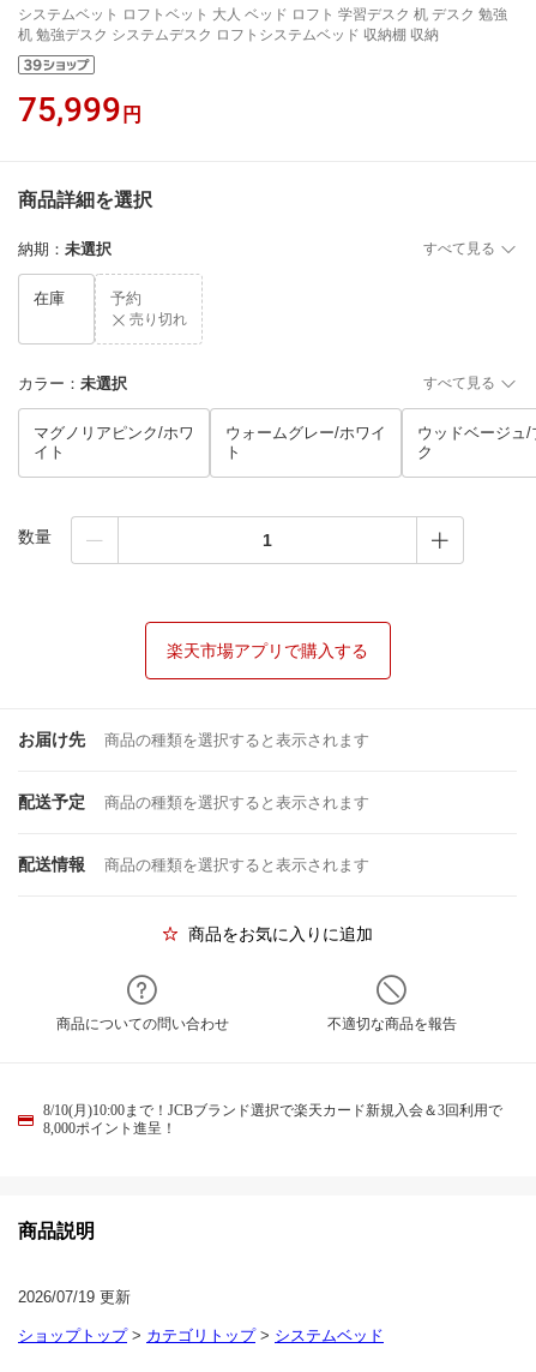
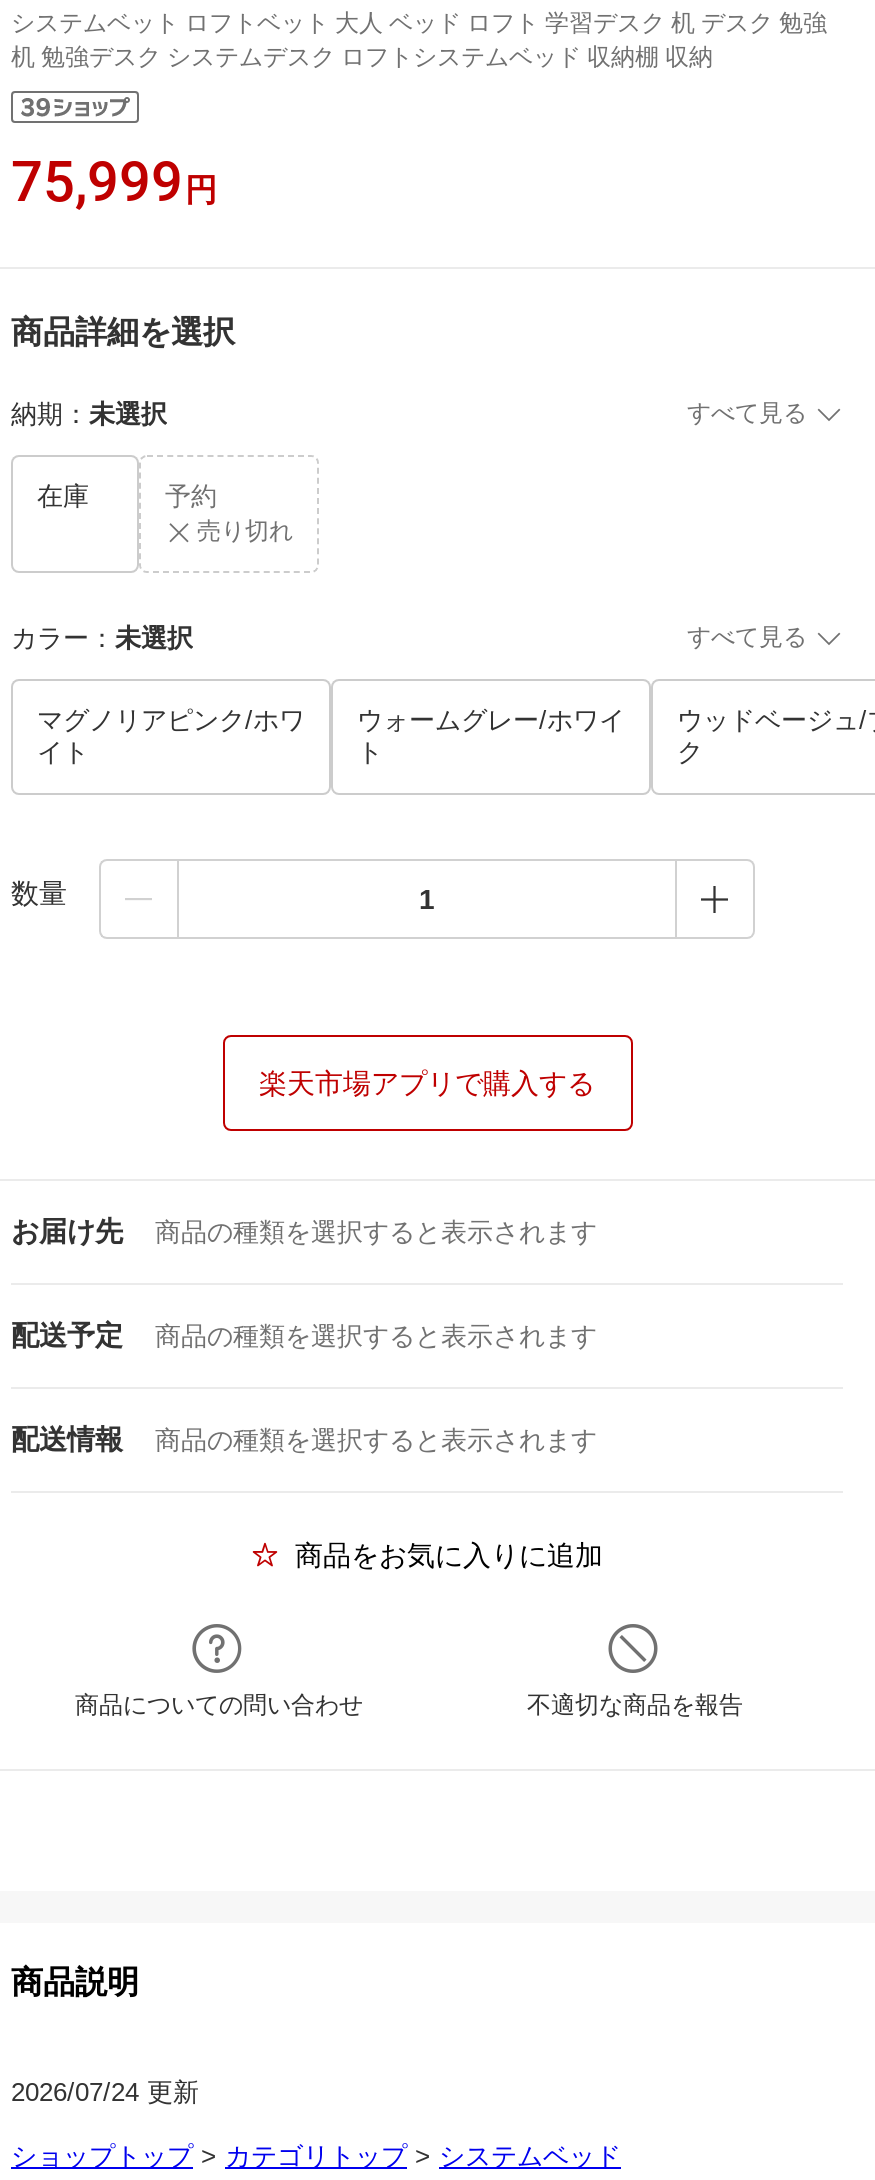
[43,1102,502,1137] 8/10(月)10:00まで！JCBブランド選択で楽天カード新規入会＆3回利用で | 8,000ポイント進呈！ -> none
[18,1288,131,1306] 2026/07/19 更新 -> [11,2077,199,2107] 2026/07/24 更新

